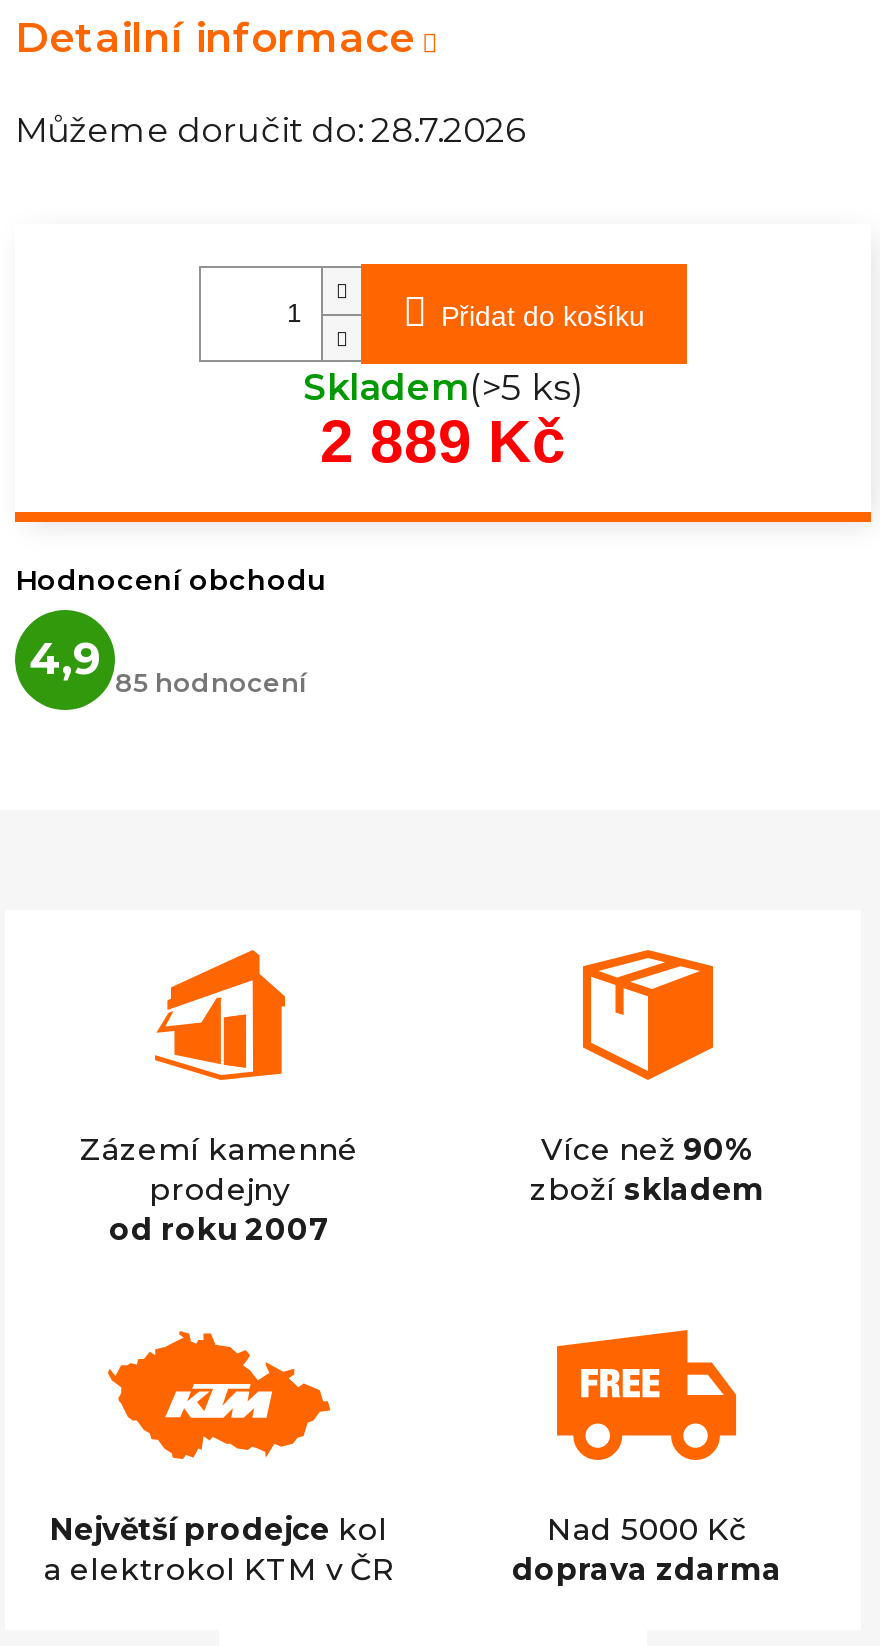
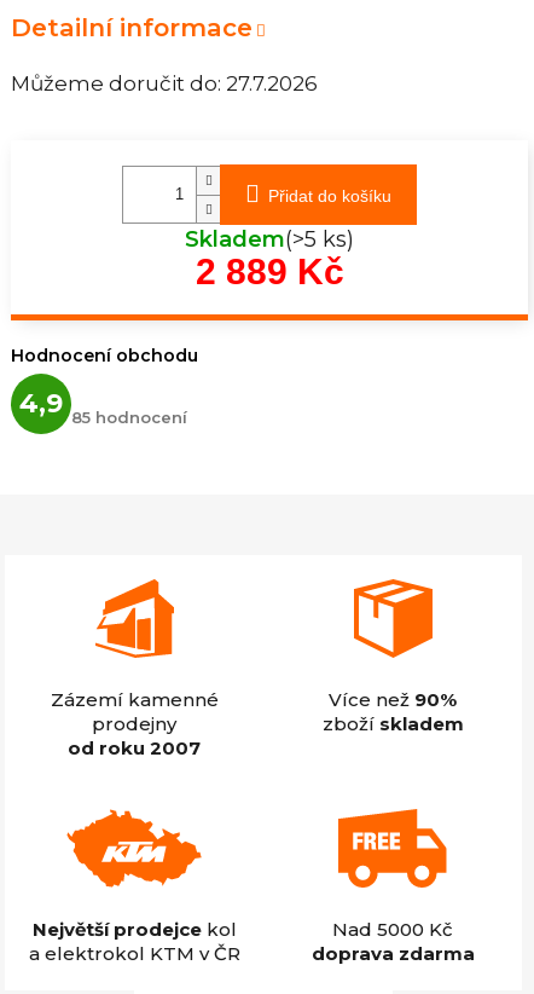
[15,110,527,150] Můžeme doručit do: 28.7.2026 -> [11,71,318,95] Můžeme doručit do: 27.7.2026

